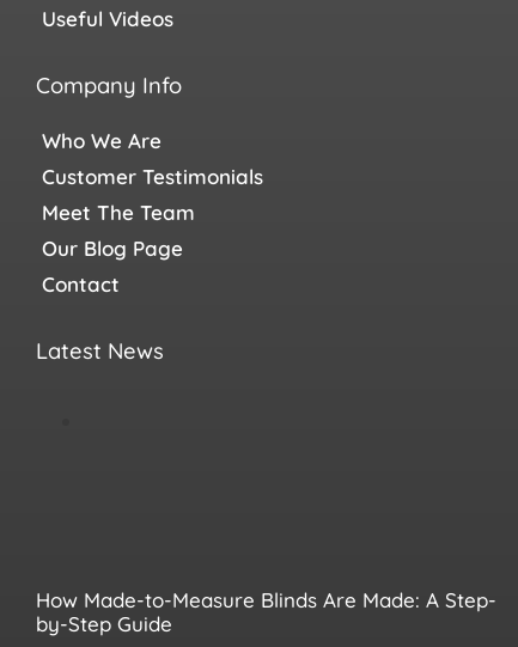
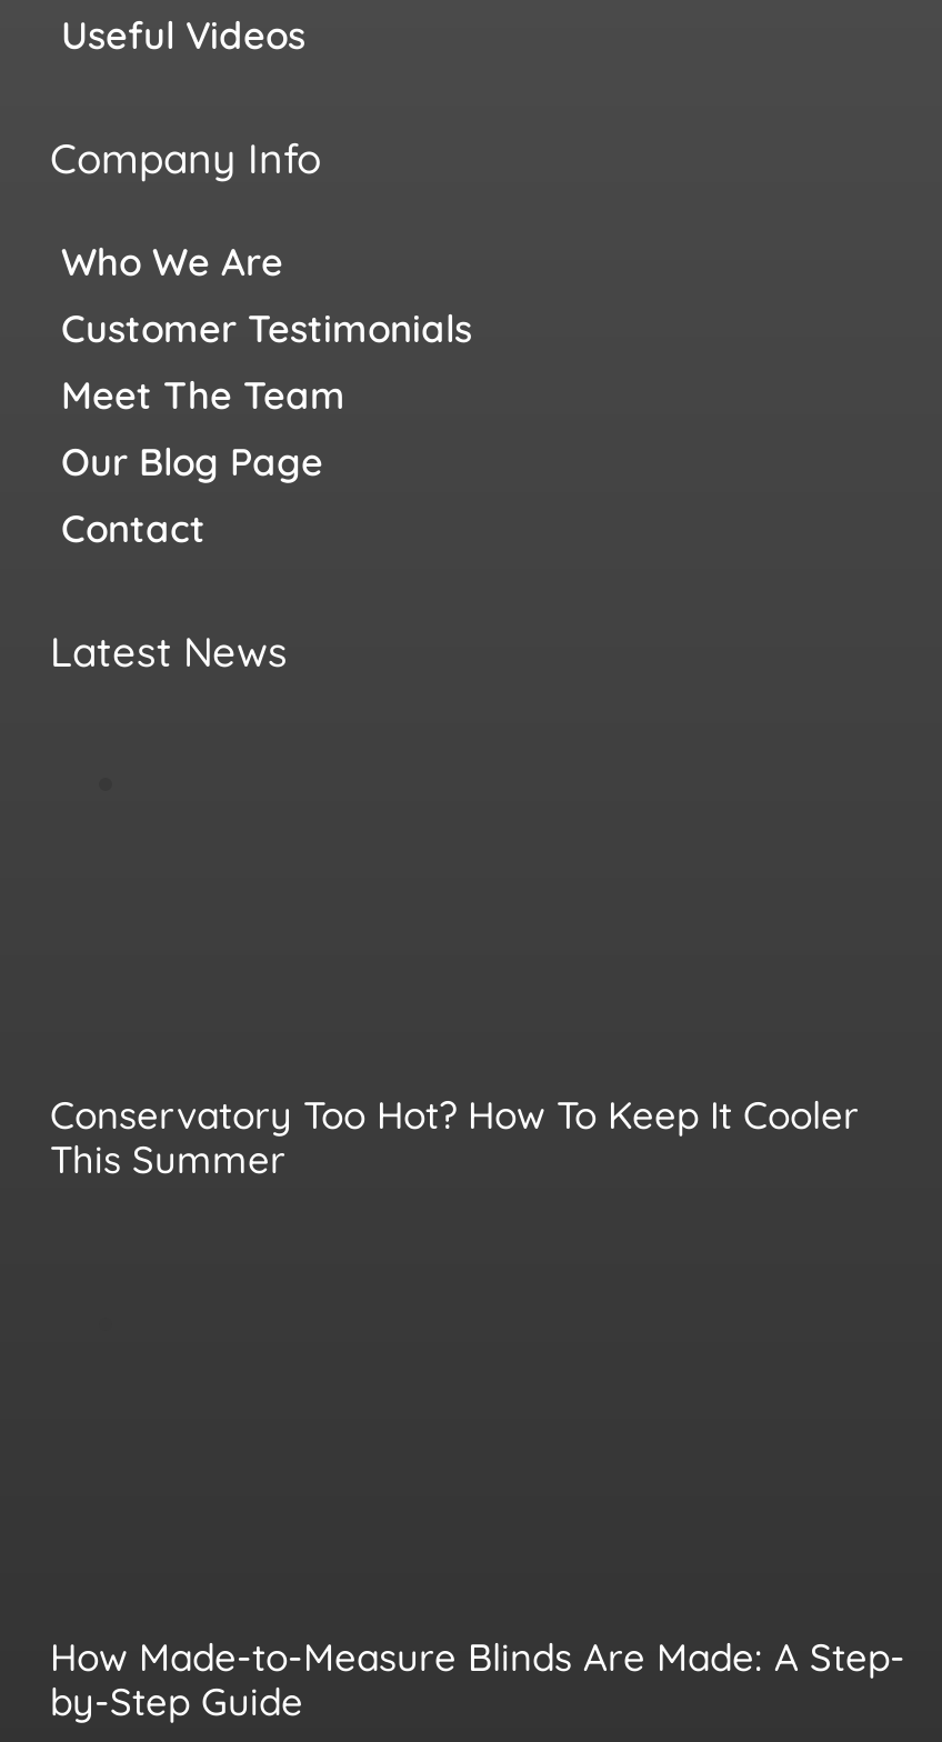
none -> [50,1092,859,1183] Conservatory Too Hot? How To Keep It Cooler | This Summer

